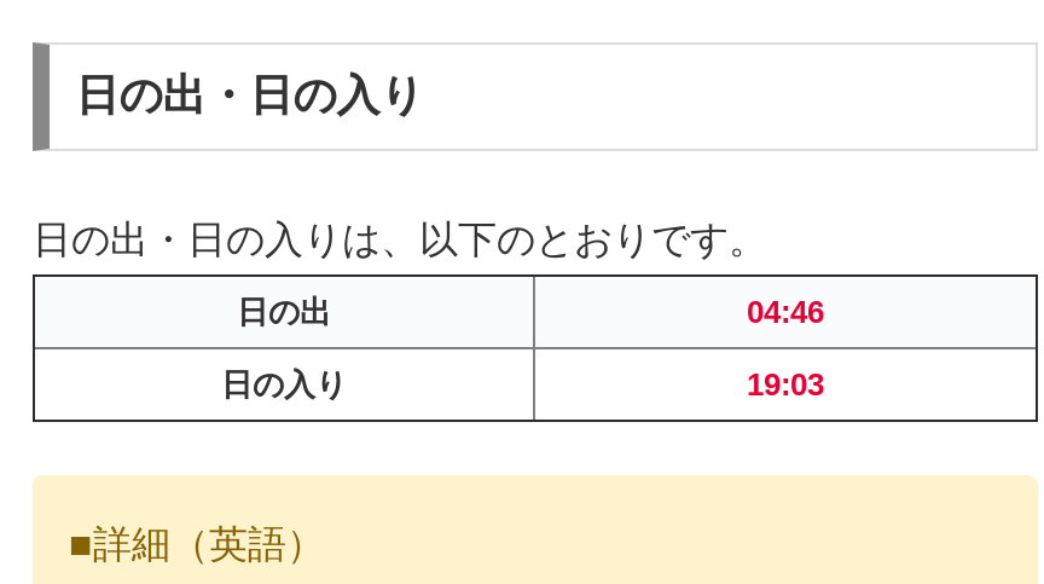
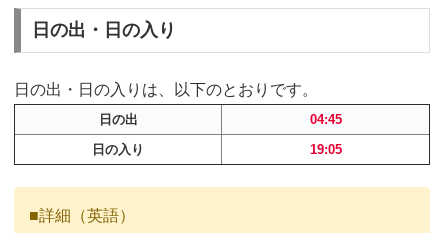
[747,293,824,330] 04:46 -> [309,112,341,127] 04:45
[747,366,824,402] 19:03 -> [309,142,341,157] 19:05

